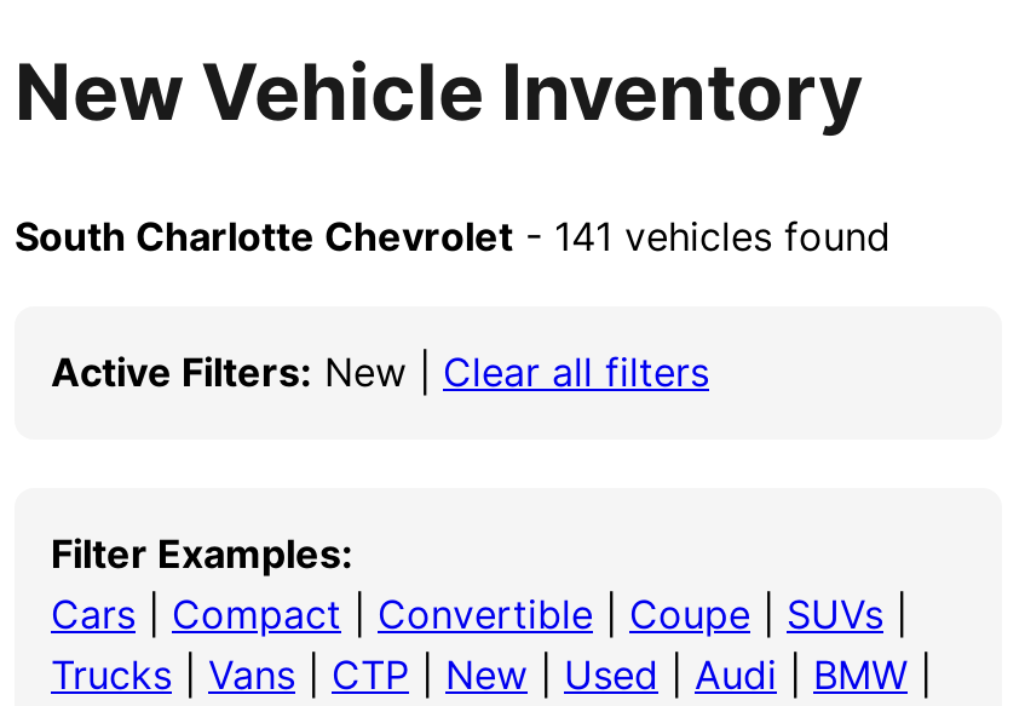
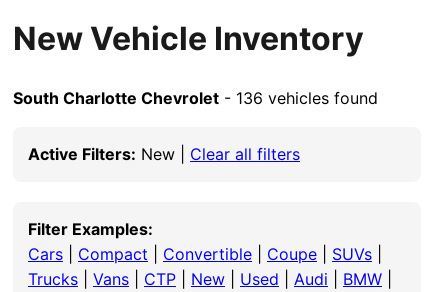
[15,212,891,260] South Charlotte Chevrolet - 141 vehicles found -> [13,88,378,108] South Charlotte Chevrolet - 136 vehicles found

